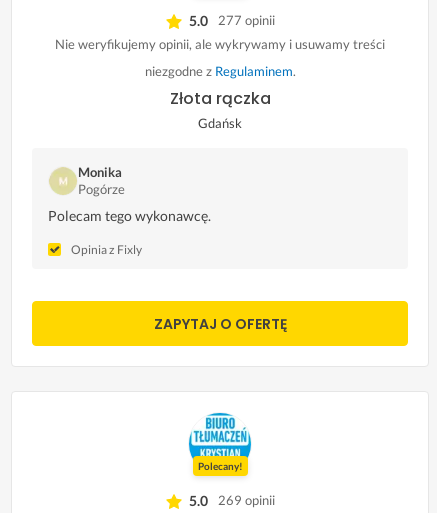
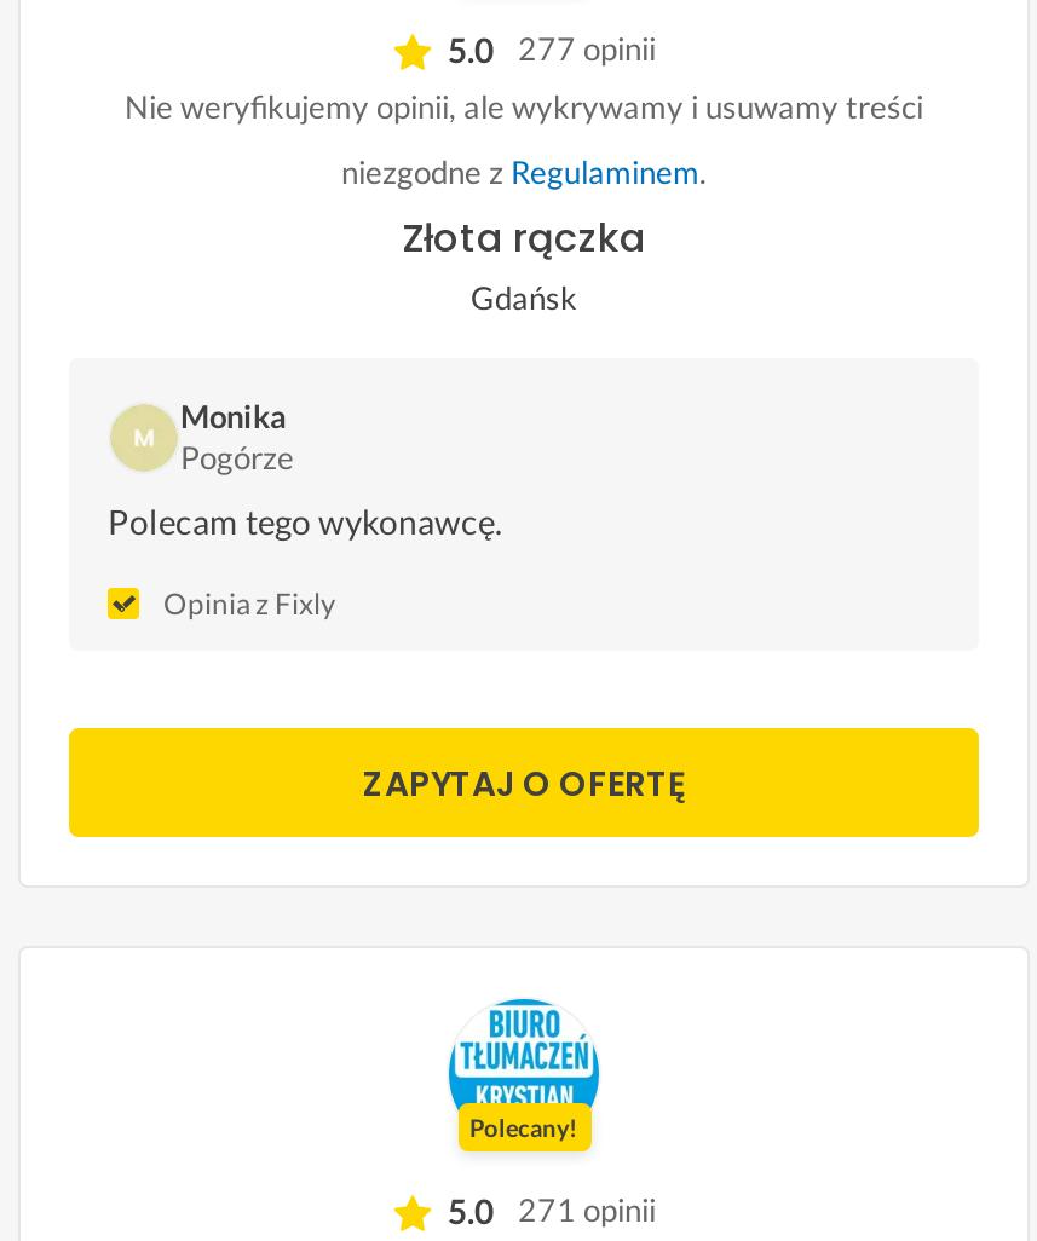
[188,491,274,508] 5.0 269 opinii -> [448,1189,656,1230] 5.0 271 opinii

